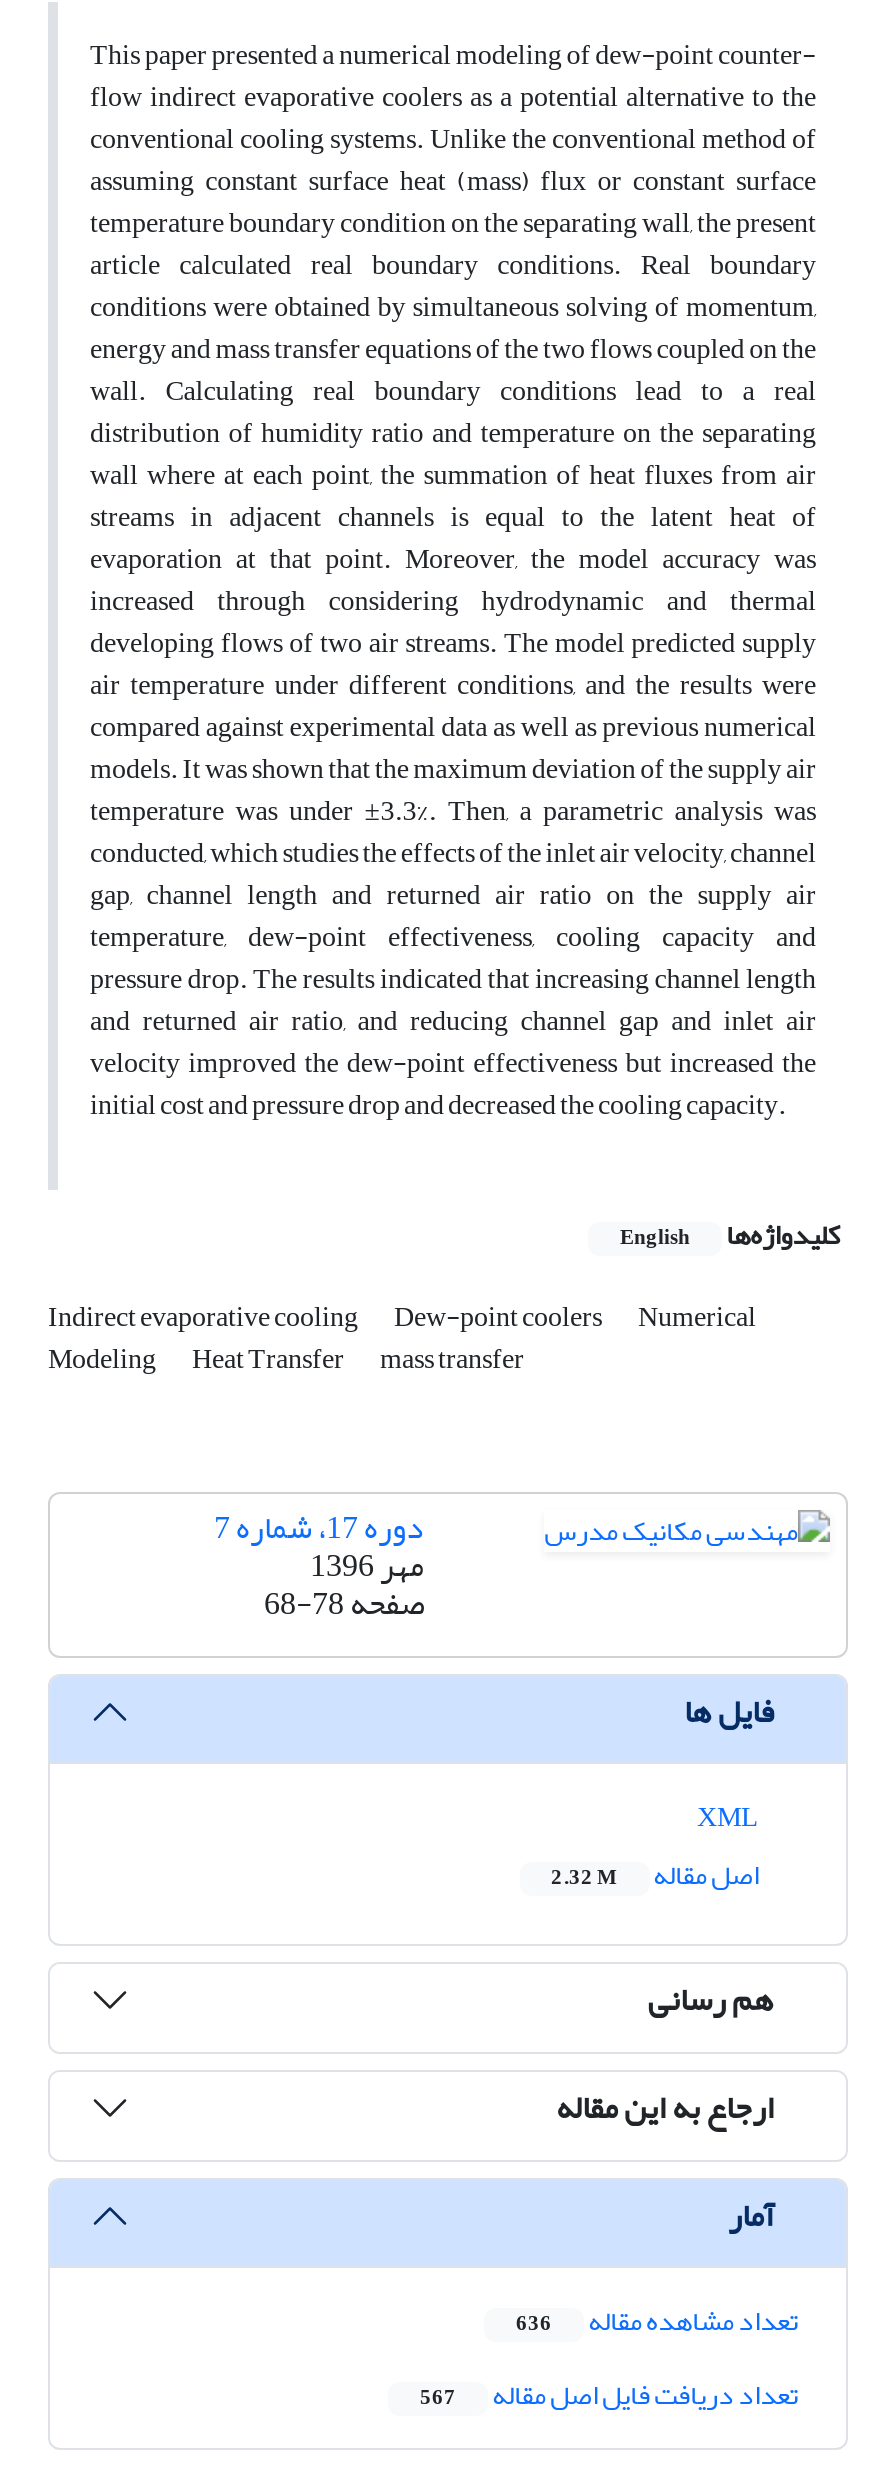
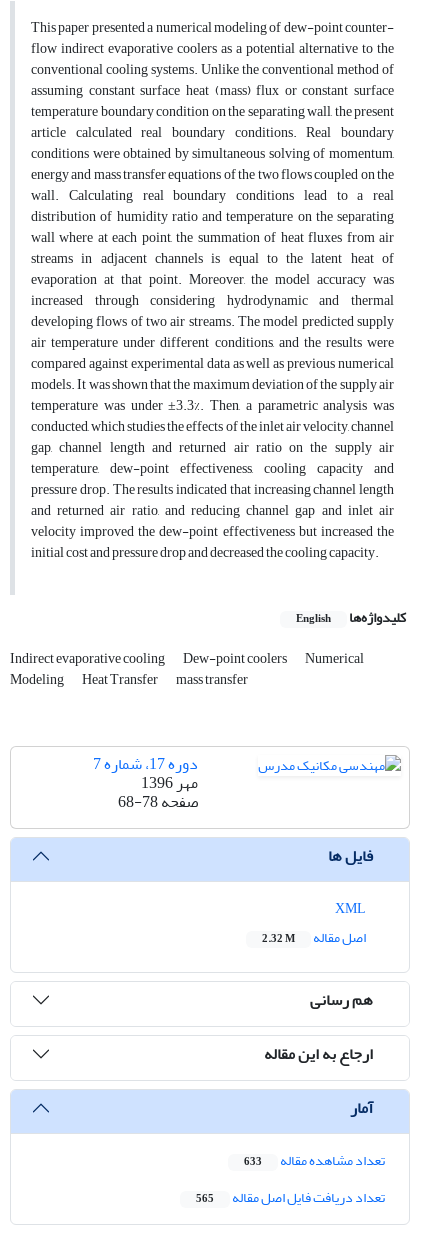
[516,2295,798,2349] تعداد مشاهده مقاله 636 -> [244,1147,385,1174] تعداد مشاهده مقاله 633
[420,2369,798,2423] تعداد دریافت فایل اصل مقاله 567 -> [196,1184,385,1211] تعداد دریافت فایل اصل مقاله 565

